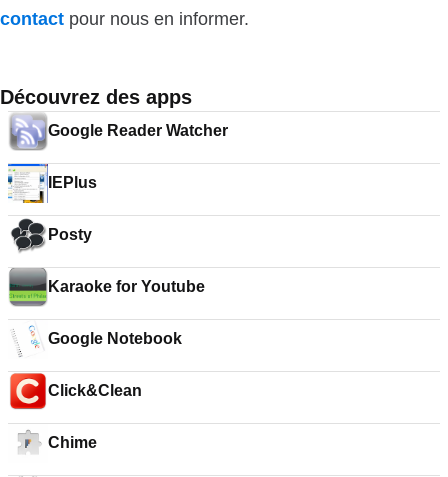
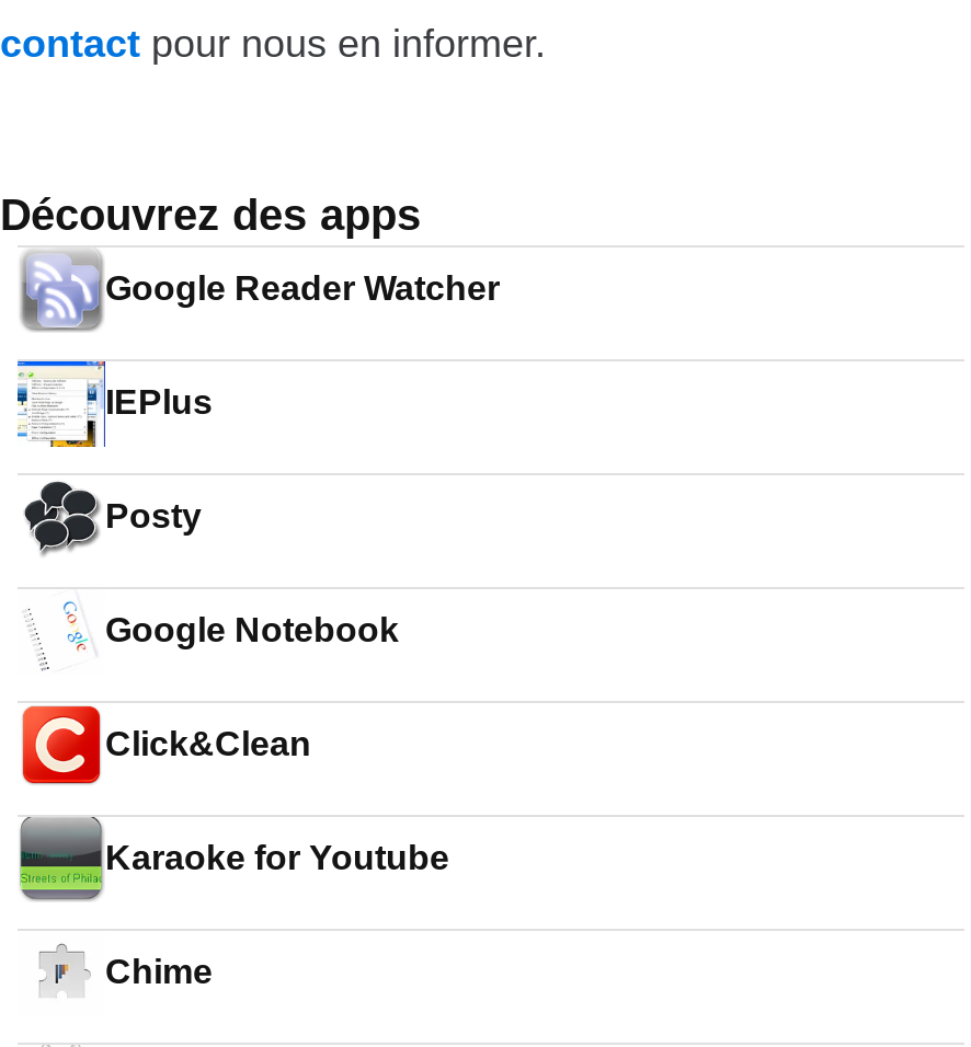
moved [8,267,205,307] -> [18,815,449,900]: [image] | Karaoke for Youtube
moved [9,330,182,408] -> [20,611,399,782]: [image] | Google Notebook | Click&Clean

